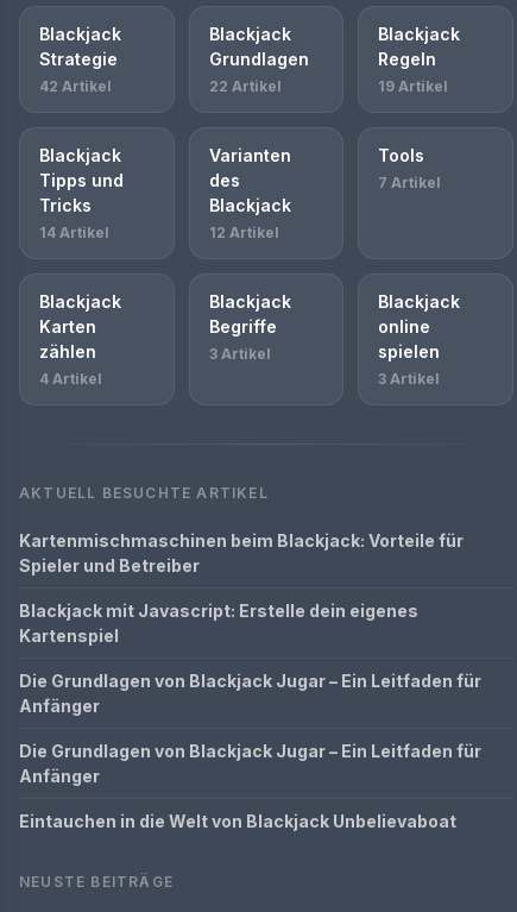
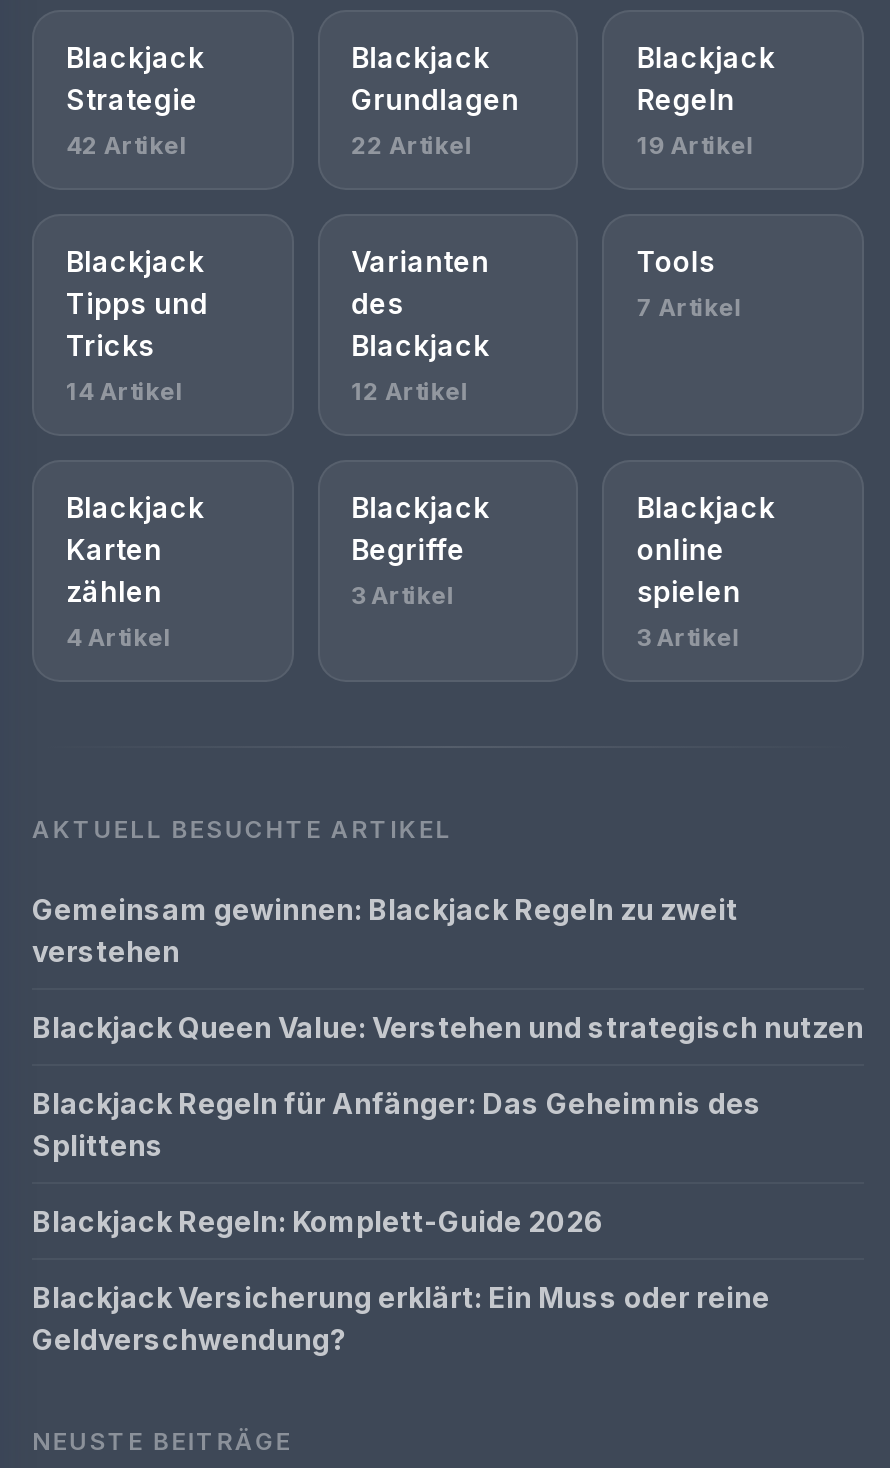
[19,530,464,575] Kartenmischmaschinen beim Blackjack: Vorteile für | Spieler und Betreiber -> [32,892,738,968] Gemeinsam gewinnen: Blackjack Regeln zu zweit | verstehen
[19,600,418,646] Blackjack mit Javascript: Erstelle dein eigenes | Kartenspiel -> [32,1010,864,1044] Blackjack Queen Value: Verstehen und strategisch nutzen
[19,671,481,716] Die Grundlagen von Blackjack Jugar – Ein Leitfaden für | Anfänger -> [32,1086,762,1162] Blackjack Regeln für Anfänger: Das Geheimnis des | Splittens
[19,741,481,786] Die Grundlagen von Blackjack Jugar – Ein Leitfaden für | Anfänger -> [32,1204,604,1238] Blackjack Regeln: Komplett-Guide 2026
[19,811,456,831] Eintauchen in die Welt von Blackjack Unbelievaboat -> [32,1280,770,1356] Blackjack Versicherung erklärt: Ein Muss oder reine | Geldverschwendung?

